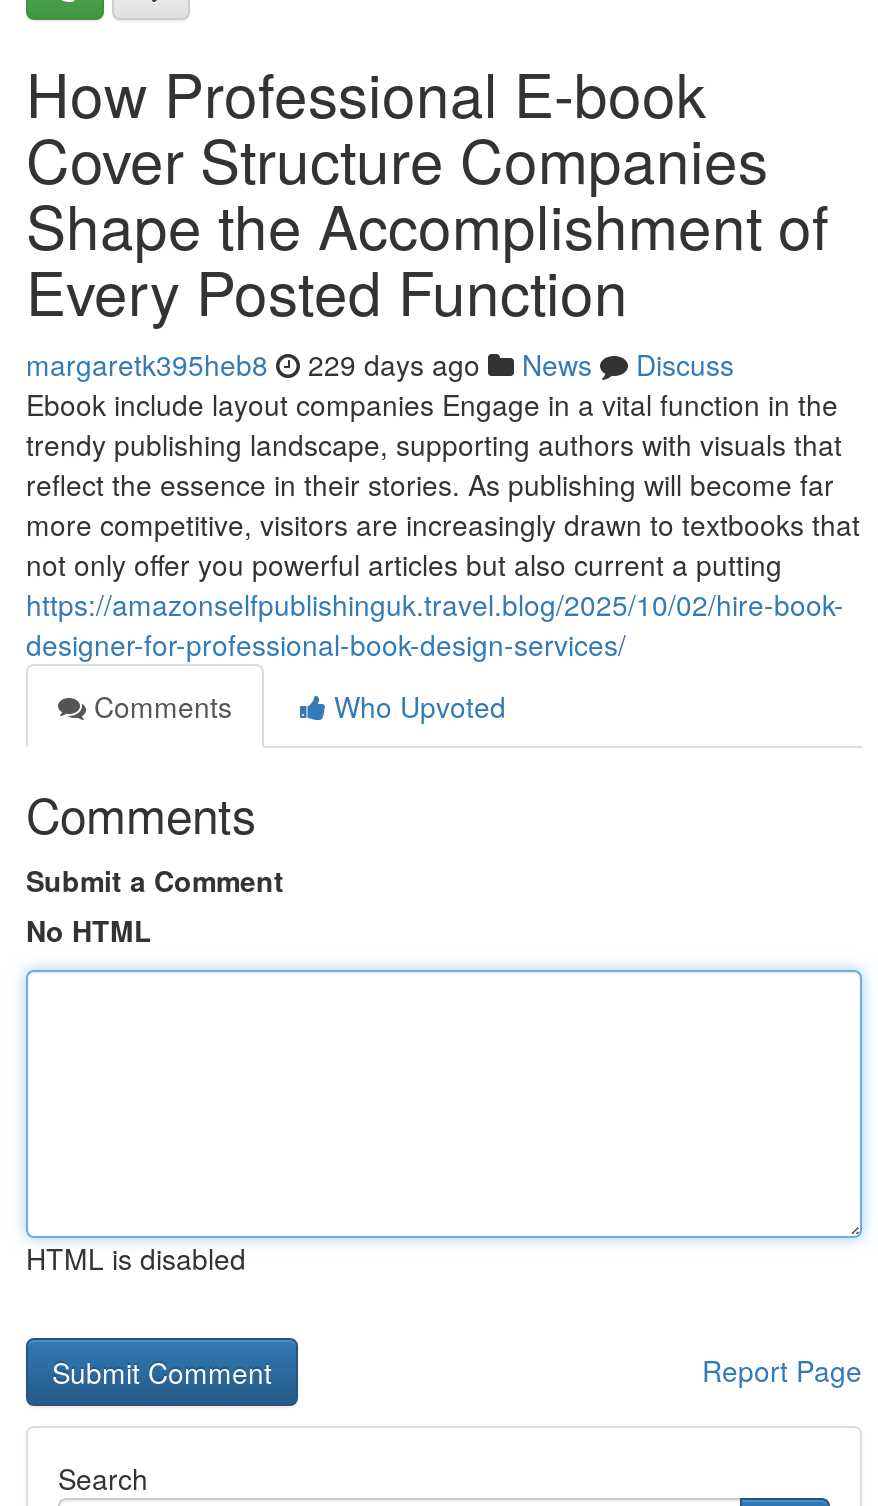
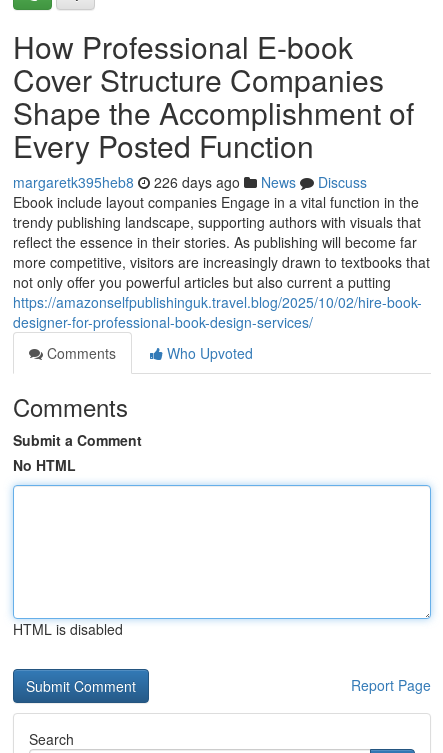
[26,344,734,384] margaretk395heb8 229 days ago News Discuss -> [13,172,367,192] margaretk395heb8 226 days ago News Discuss

